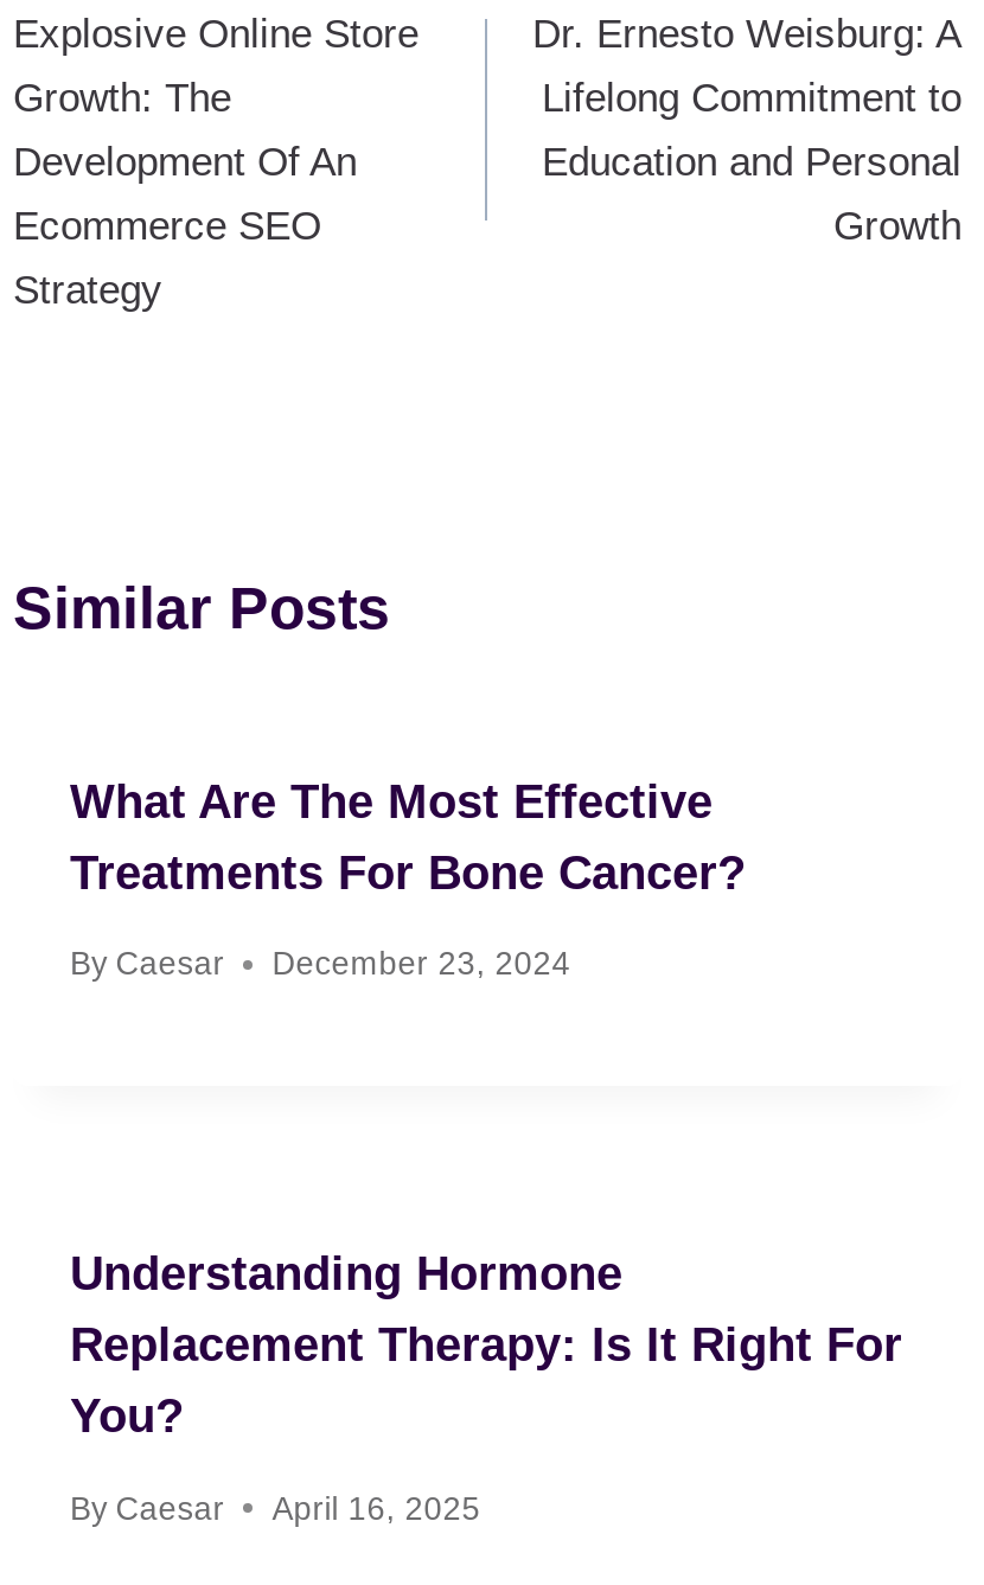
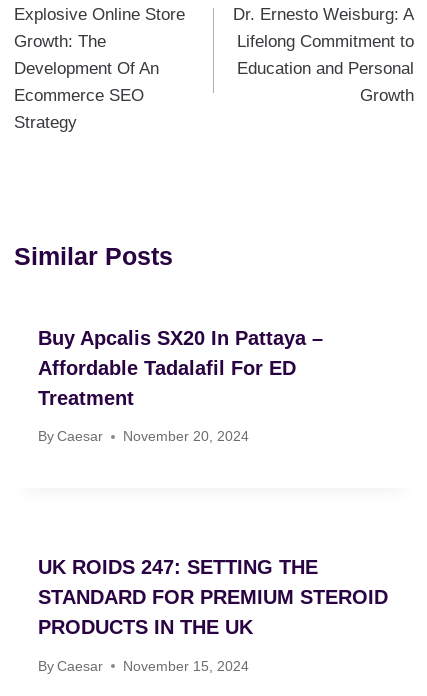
[70,774,788,897] What Are The Most Effective | Treatments For Bone Cancer? -> [38,326,323,408] Buy Apcalis SX20 In Pattaya – | Affordable Tadalafil For ED | Treatment
[70,946,571,982] By Caesar December 23, 2024 -> [38,429,249,444] By Caesar November 20, 2024
[70,1247,902,1442] Understanding Hormone | Replacement Therapy: Is It Right For | You? -> [38,556,388,638] UK ROIDS 247: SETTING THE | STANDARD FOR PREMIUM STEROID | PRODUCTS IN THE UK
[70,1491,481,1526] By Caesar April 16, 2025 -> [38,659,249,674] By Caesar November 15, 2024

